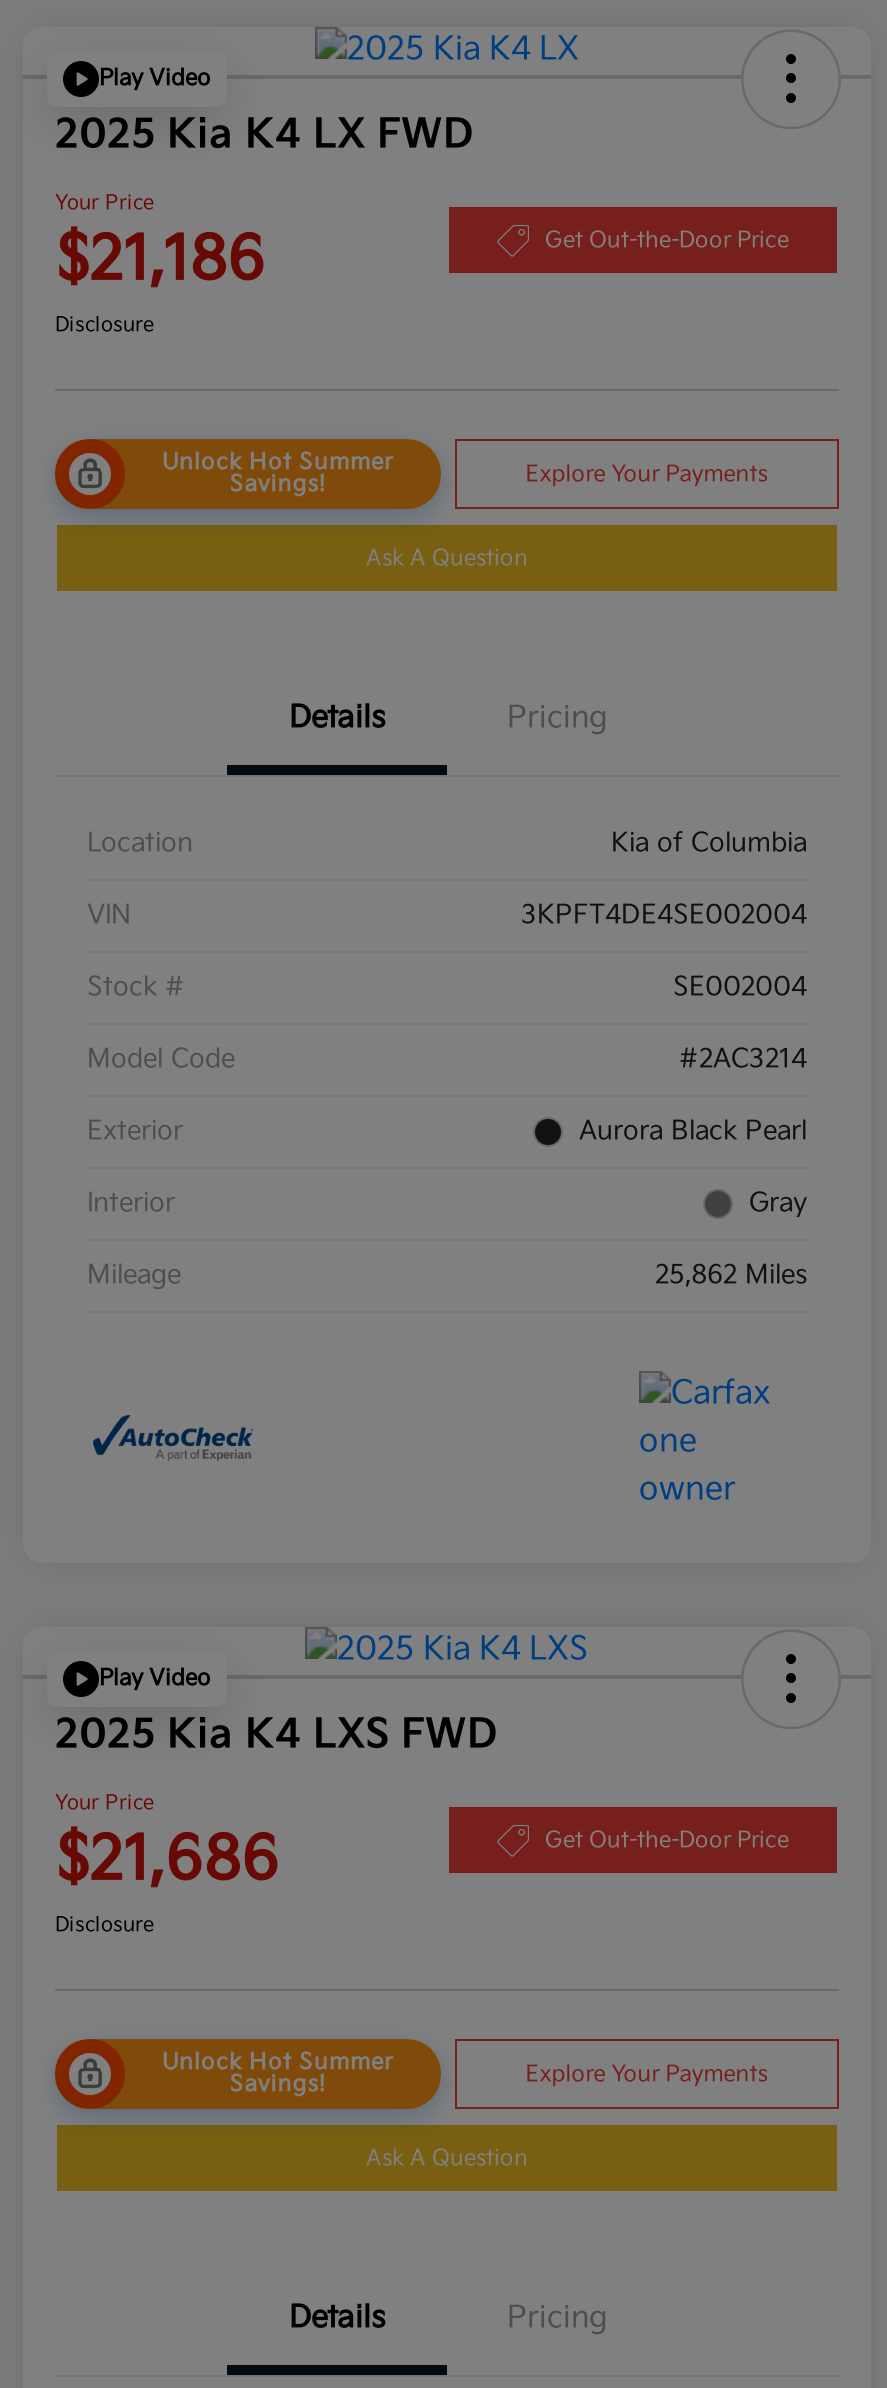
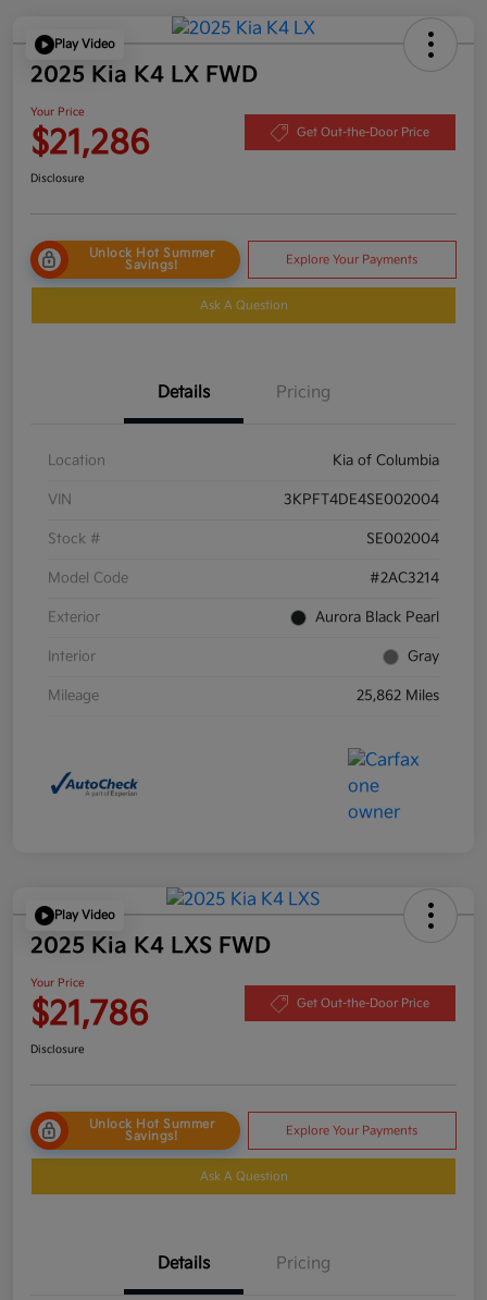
[55,225,265,297] $21,186 -> [30,124,150,163] $21,286
[55,1825,279,1897] $21,686 -> [30,995,149,1034] $21,786

